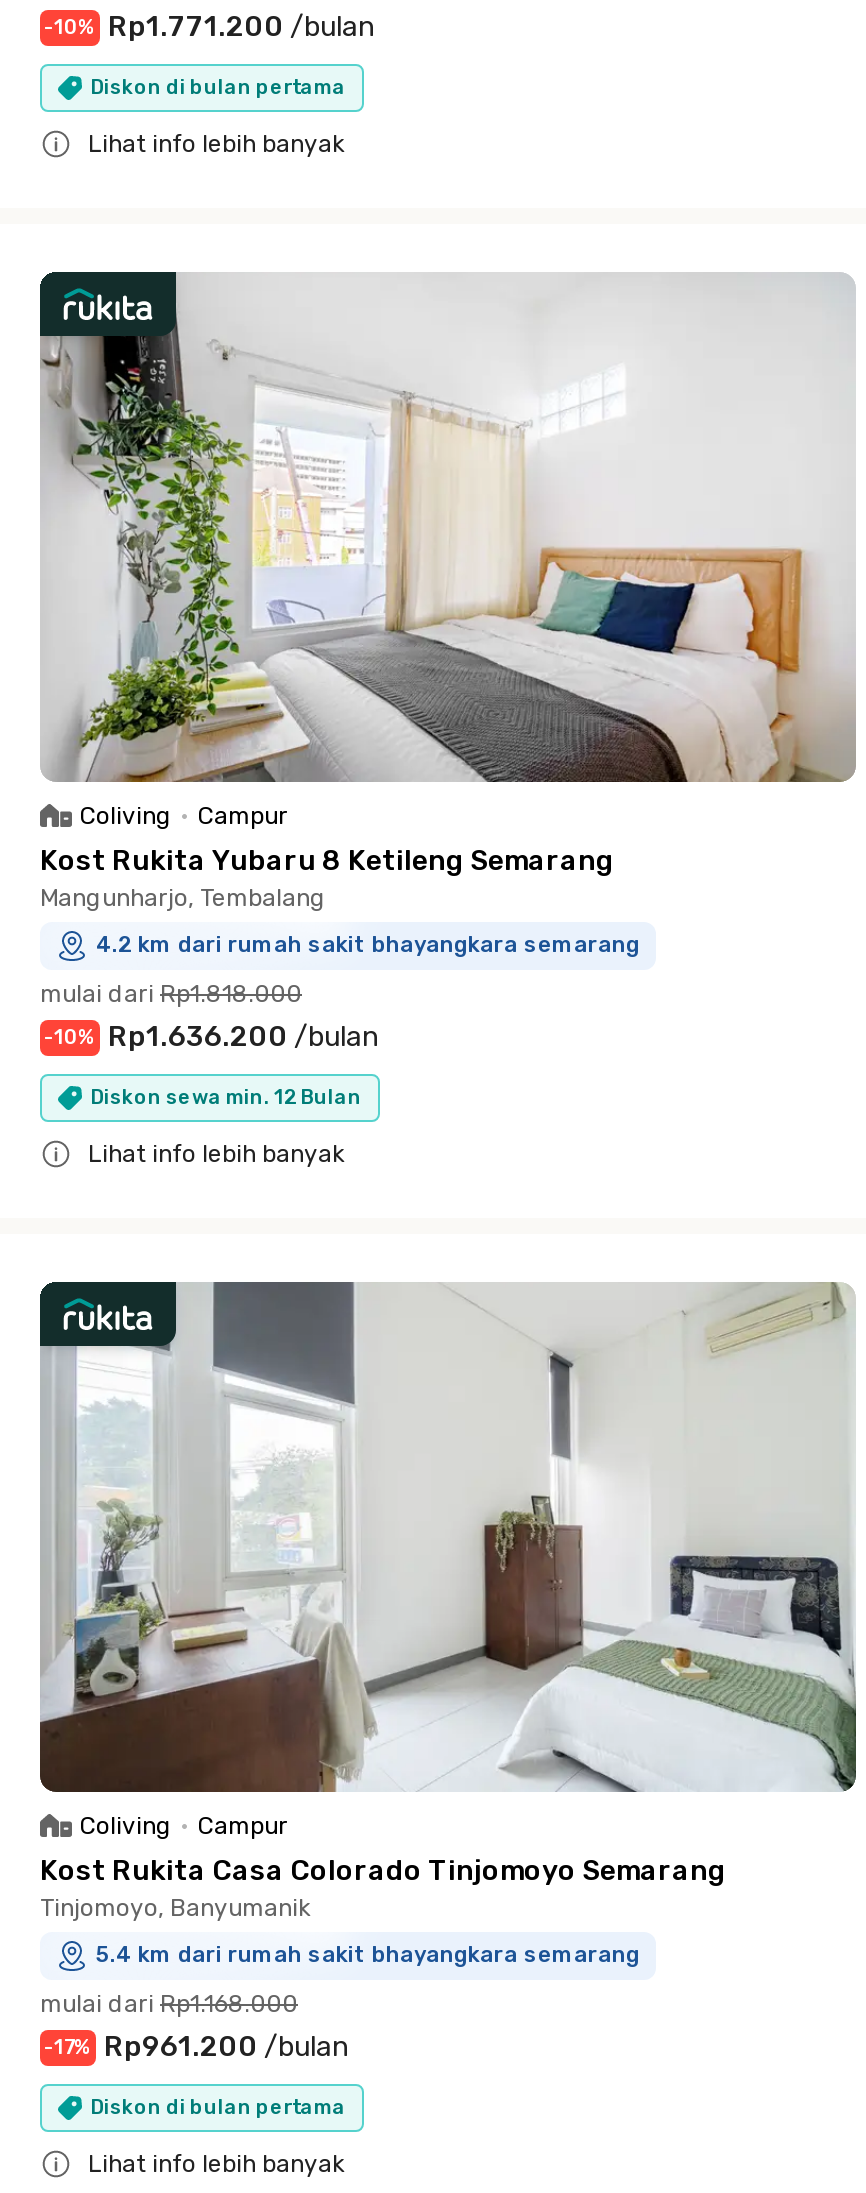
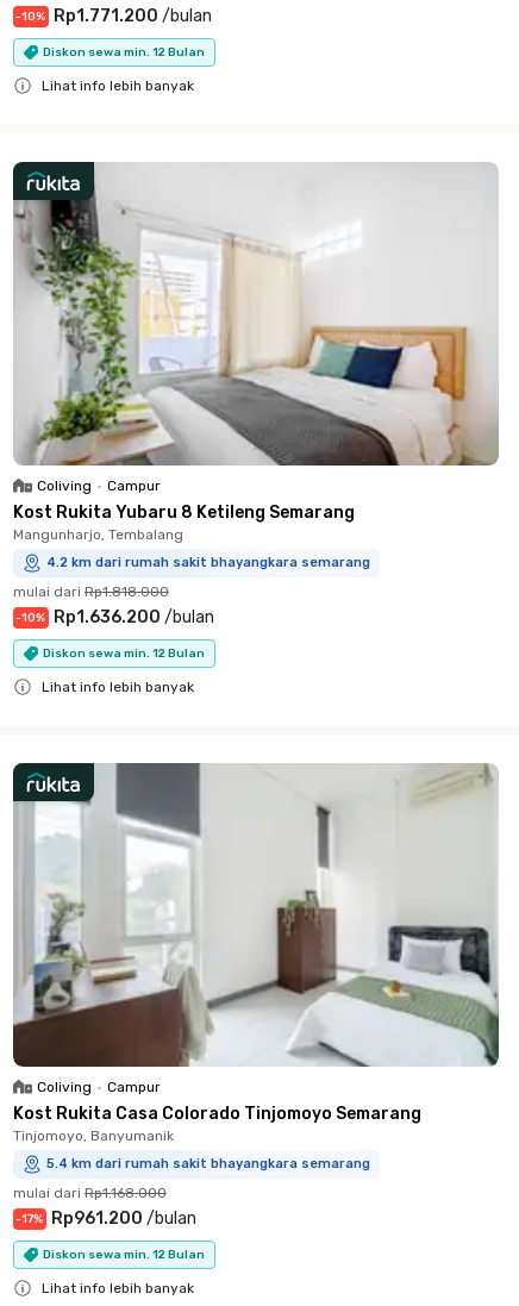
[90,75,346,99] Diskon di bulan pertama -> [43,45,205,59] Diskon sewa min. 12 Bulan
[90,2095,346,2119] Diskon di bulan pertama -> [43,1247,205,1261] Diskon sewa min. 12 Bulan

